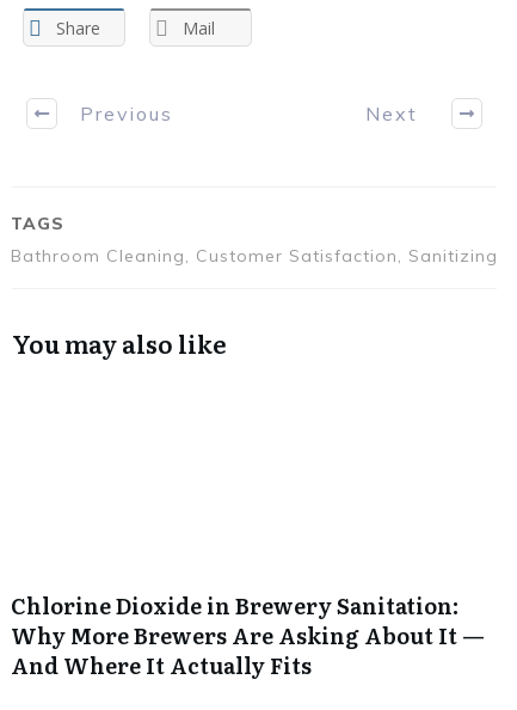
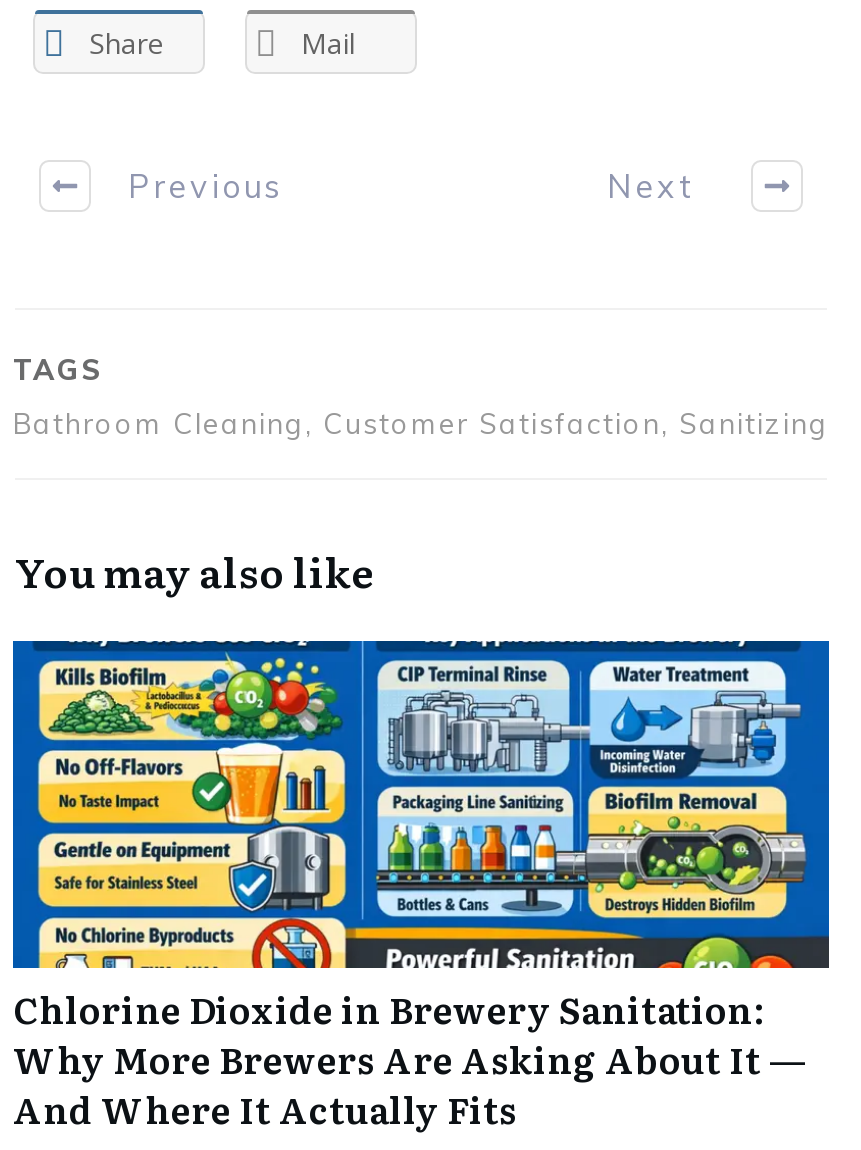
none -> [11,638,831,970] [image]

